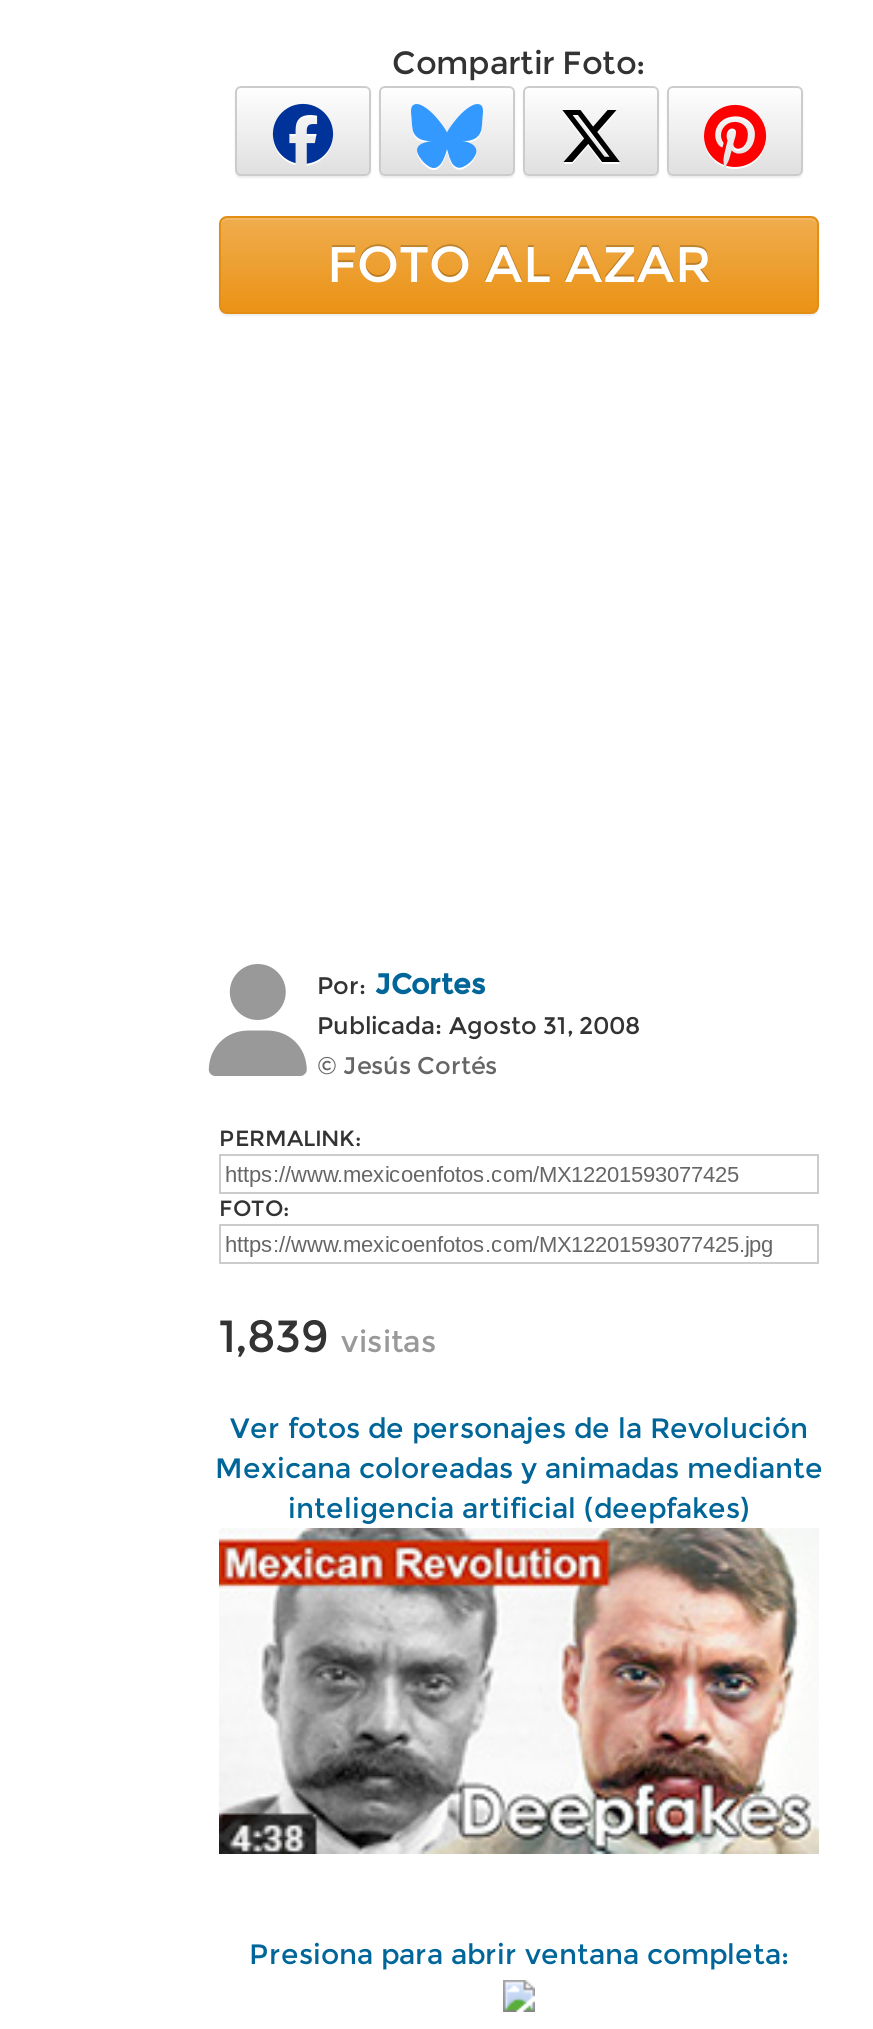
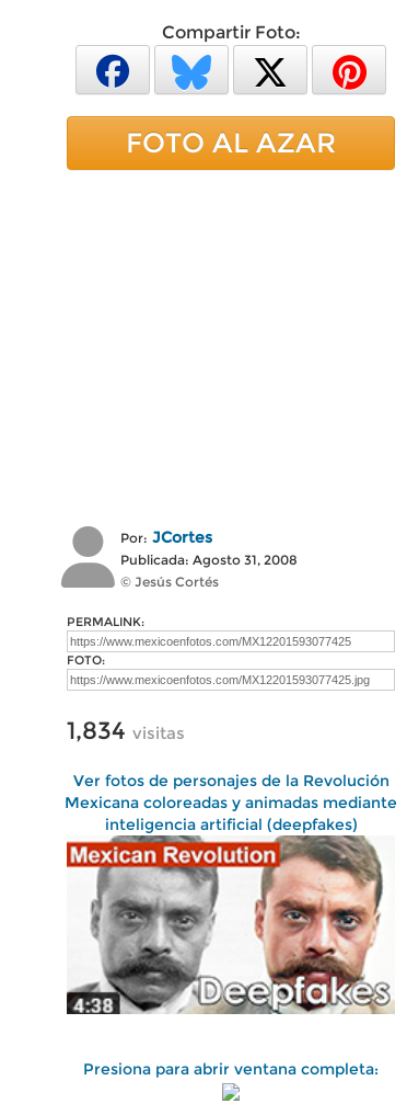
[219,1308,437,1364] 1,839 visitas -> [67,715,185,746] 1,834 visitas

